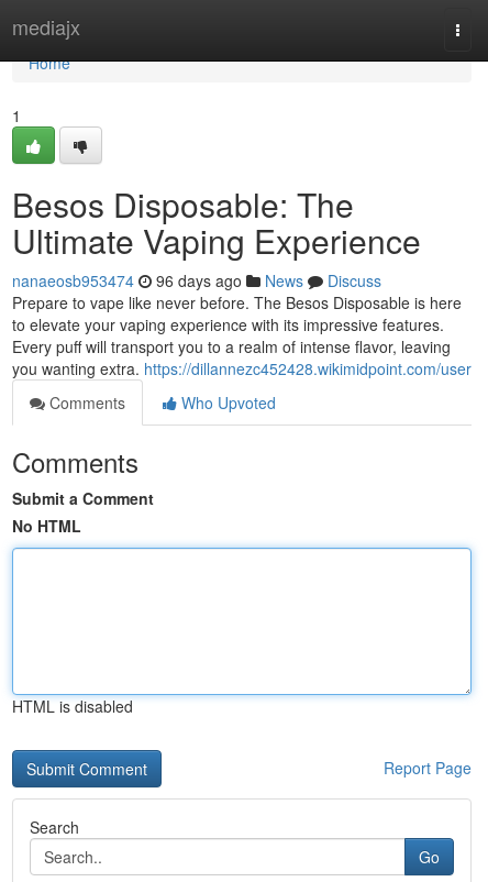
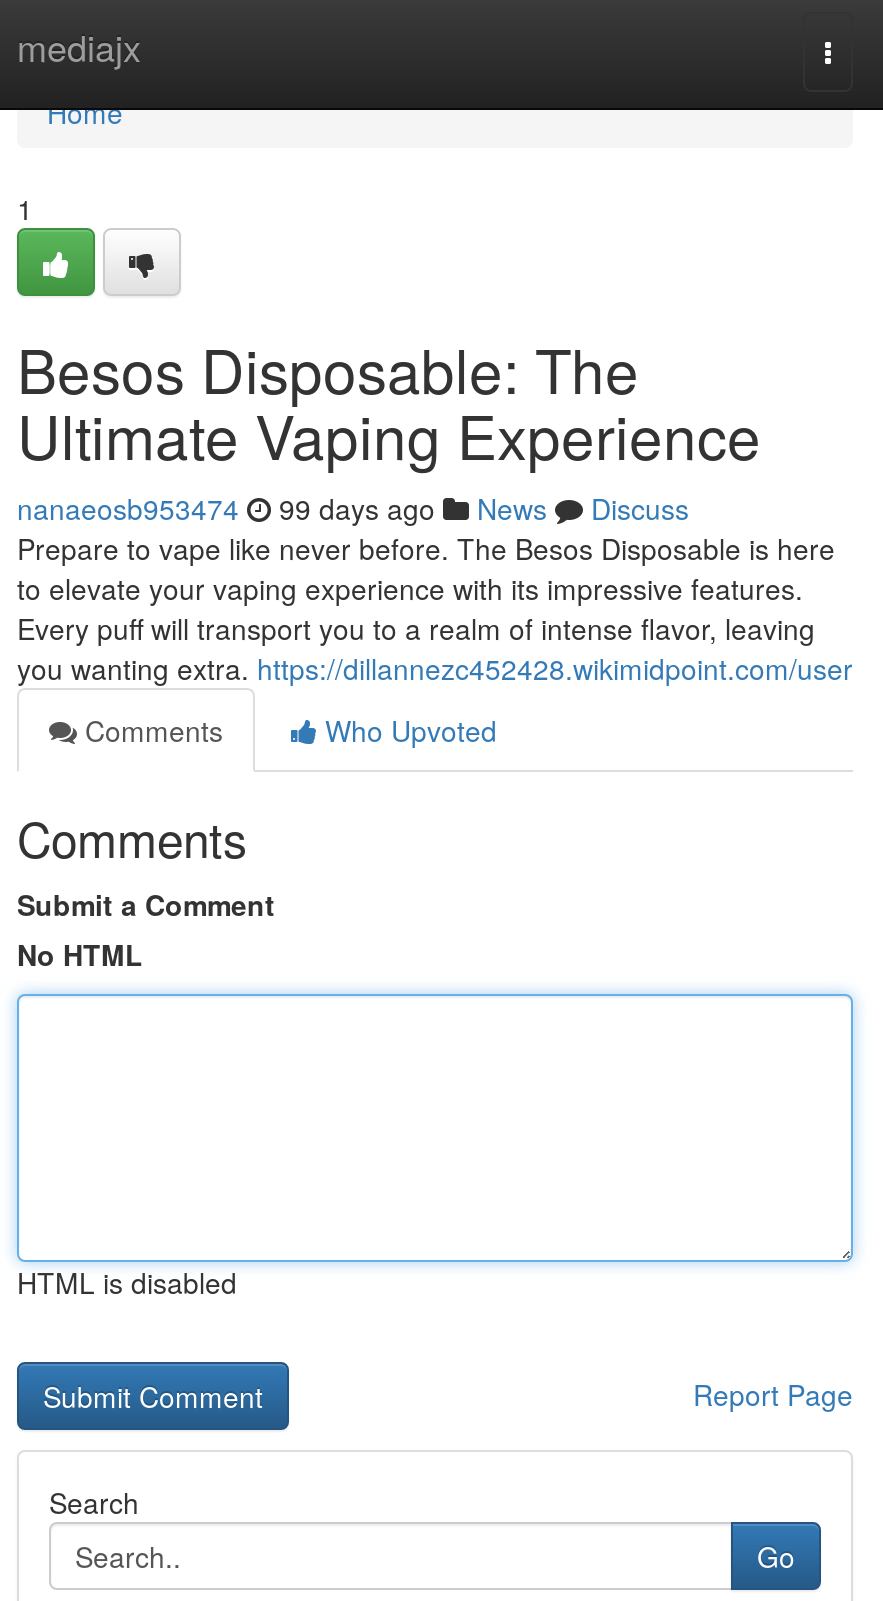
[12,269,381,291] nanaeosb953474 96 days ago News Discuss -> [17,488,689,528] nanaeosb953474 99 days ago News Discuss

